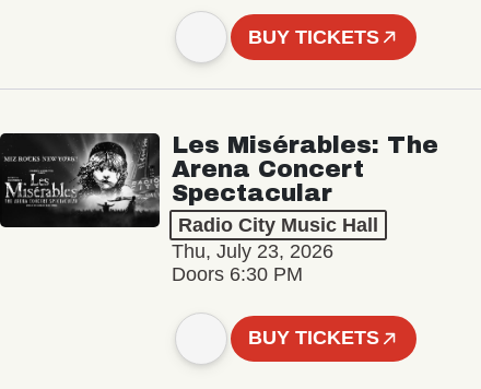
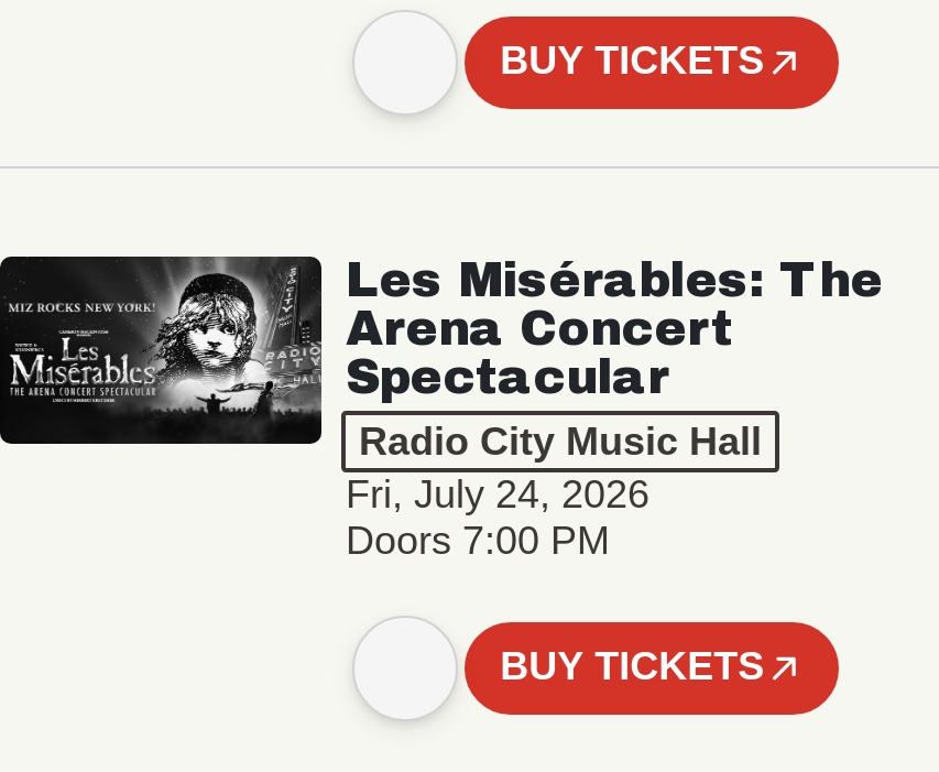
[172,241,333,263] Thu, July 23, 2026 -> [346,471,649,515] Fri, July 24, 2026
[172,264,303,286] Doors 6:30 PM -> [346,518,610,562] Doors 7:00 PM

